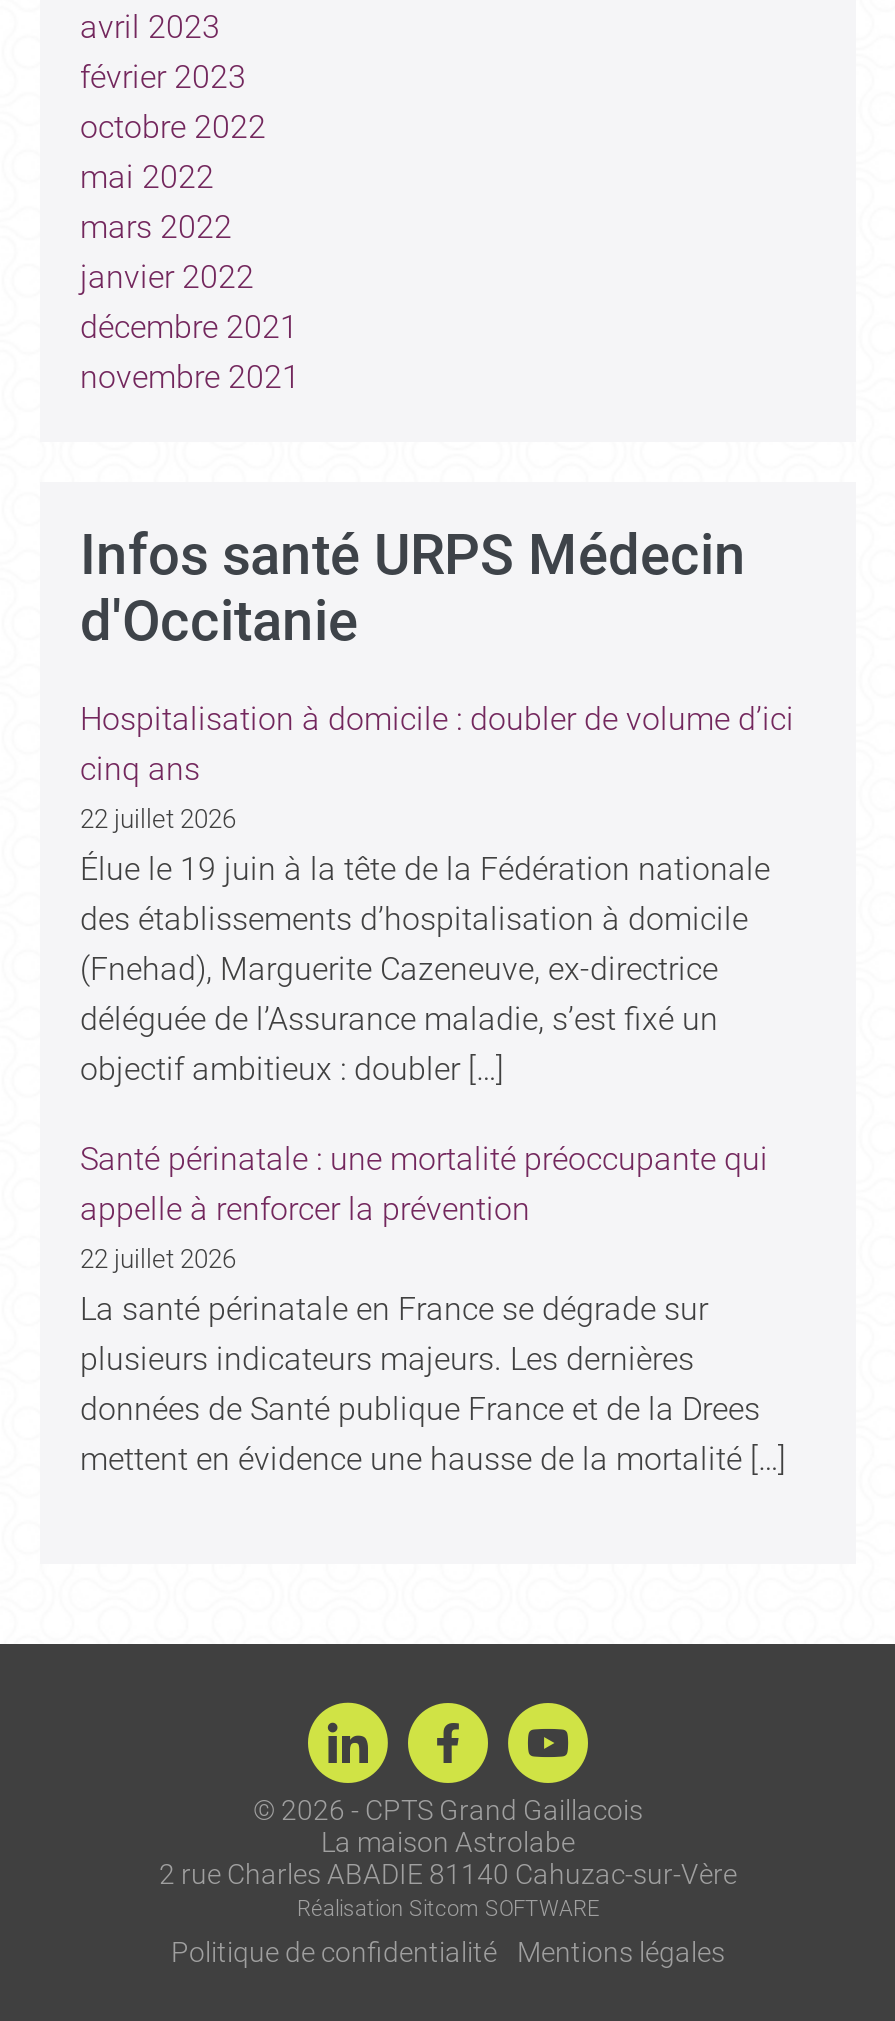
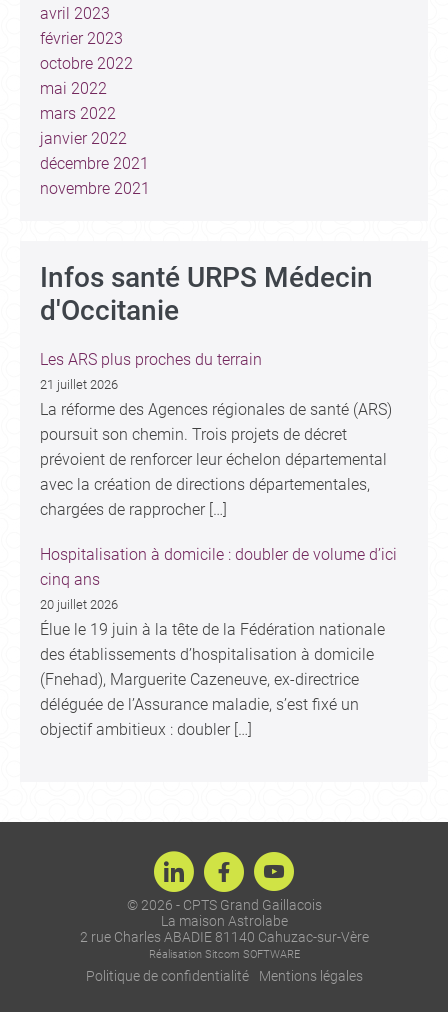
none -> [40,350,392,519] Les ARS plus proches du terrain | 21 juillet 2026 | La réforme des Agences régionales de santé (ARS) | poursuit son chemin. Trois projets de décret | prévoient de renforcer leur échelon départemental | avec la création de directions départementales, | chargées de rapprocher […]
moved [80,700,794,788] -> [40,545,397,589]: Hospitalisation à domicile : doubler de volume d’ici | cinq ans
[80,804,236,834] 22 juillet 2026 -> [40,597,118,612] 20 juillet 2026
moved [80,850,770,1088] -> [40,620,385,739]: Élue le 19 juin à la tête de la Fédération nationale | des établissements d’hospitalisation à domicile | (Fnehad), Marguerite Cazeneuve, ex-directrice | déléguée de l’Assurance maladie, s’est fixé un | objectif ambitieux : doubler […]
[80,1140,786,1478] Santé périnatale : une mortalité préoccupante qui | appelle à renforcer la prévention | 22 juillet 2026 | La santé périnatale en France se dégrade sur | plusieurs indicateurs majeurs. Les dernières | données de Santé publique France et de la Drees | mettent en évidence une hausse de la mortalité […] -> none

